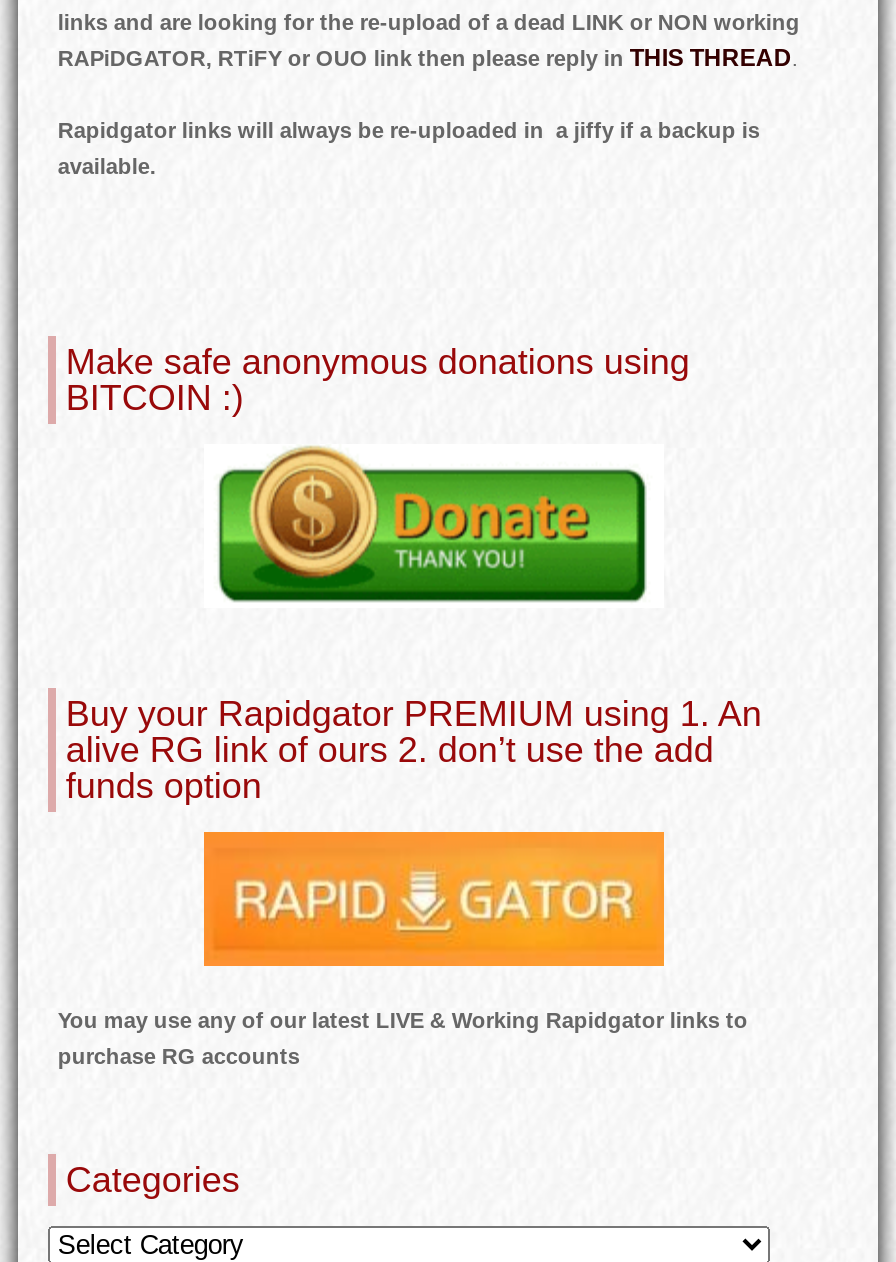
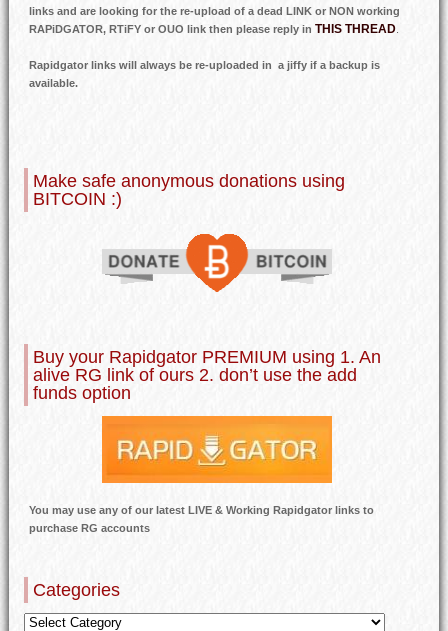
[208,444,660,604] [image] -> [103,223,331,301] [image]

